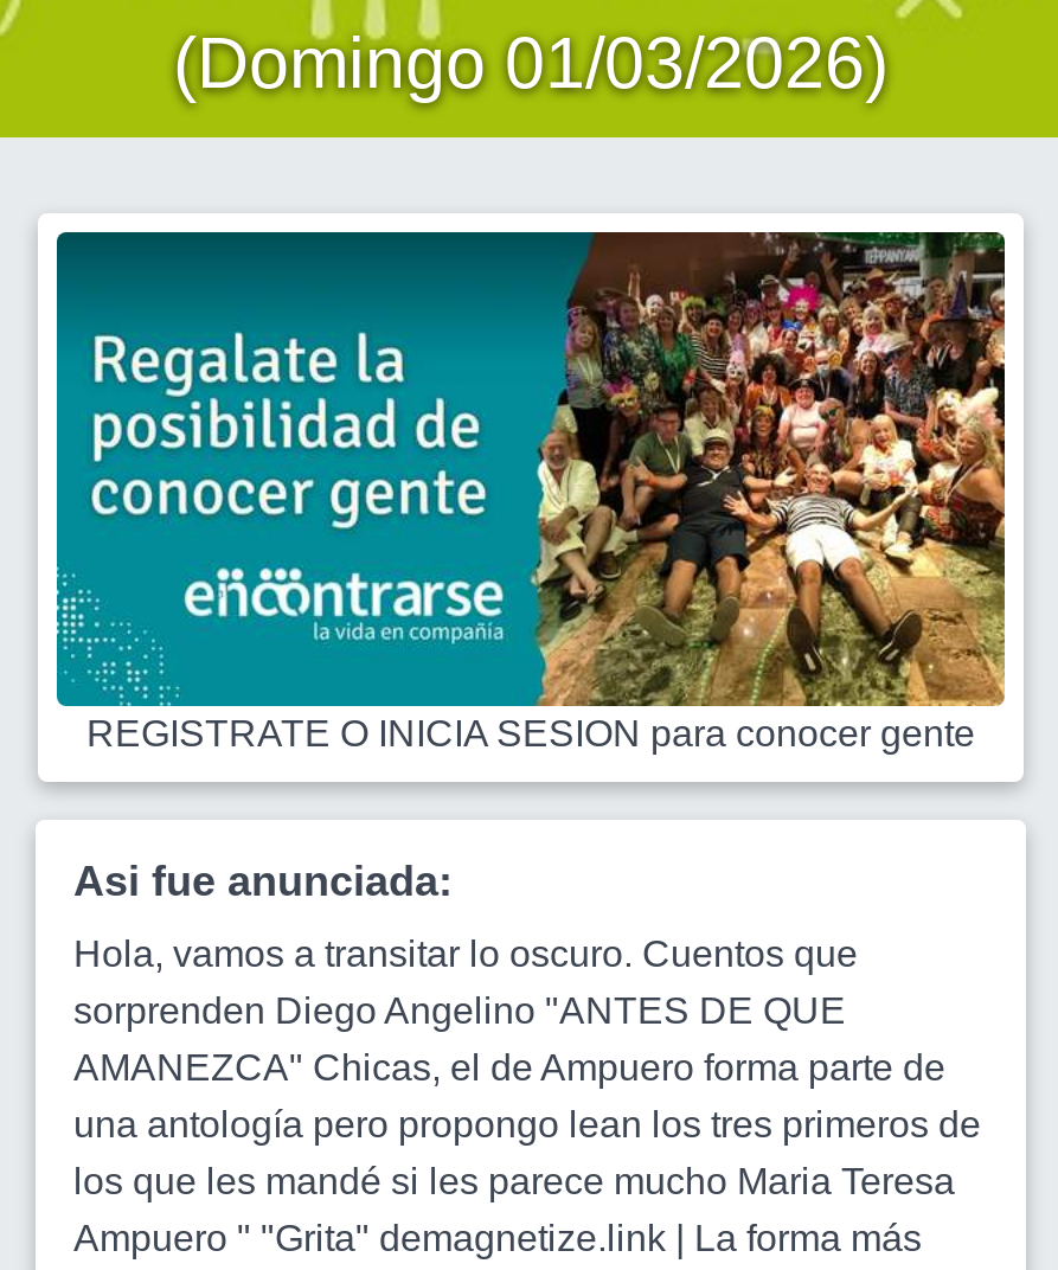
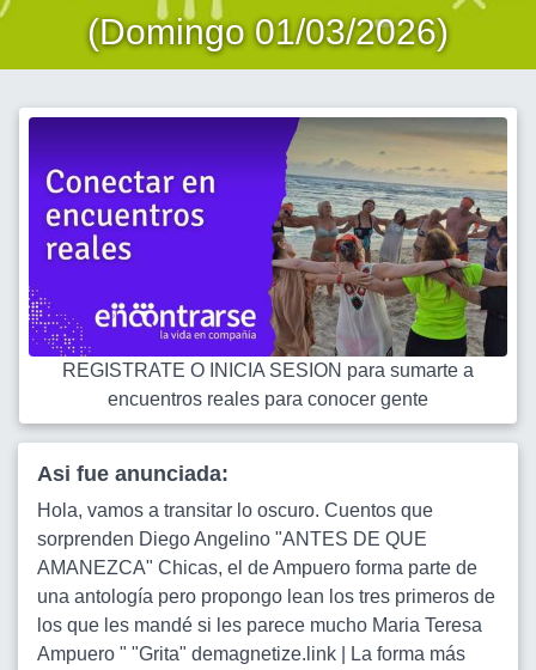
[54,230,1007,753] [image] | REGISTRATE O INICIA SESION para conocer gente -> [28,117,508,409] [image] | REGISTRATE O INICIA SESION para sumarte a | encuentros reales para conocer gente

